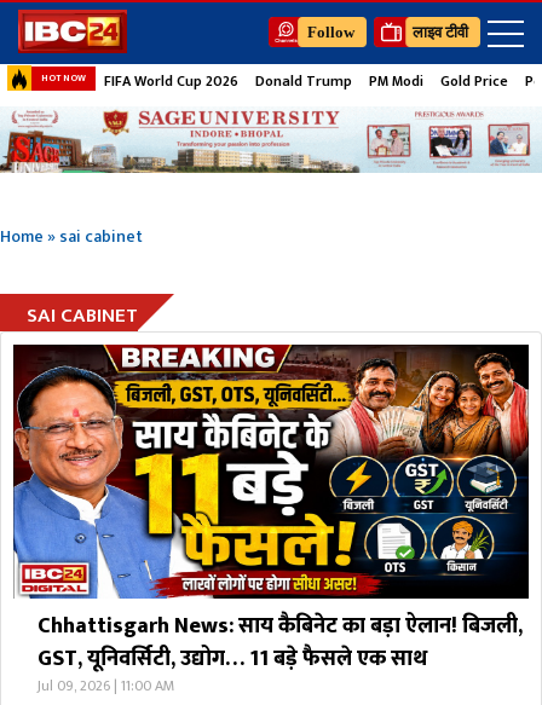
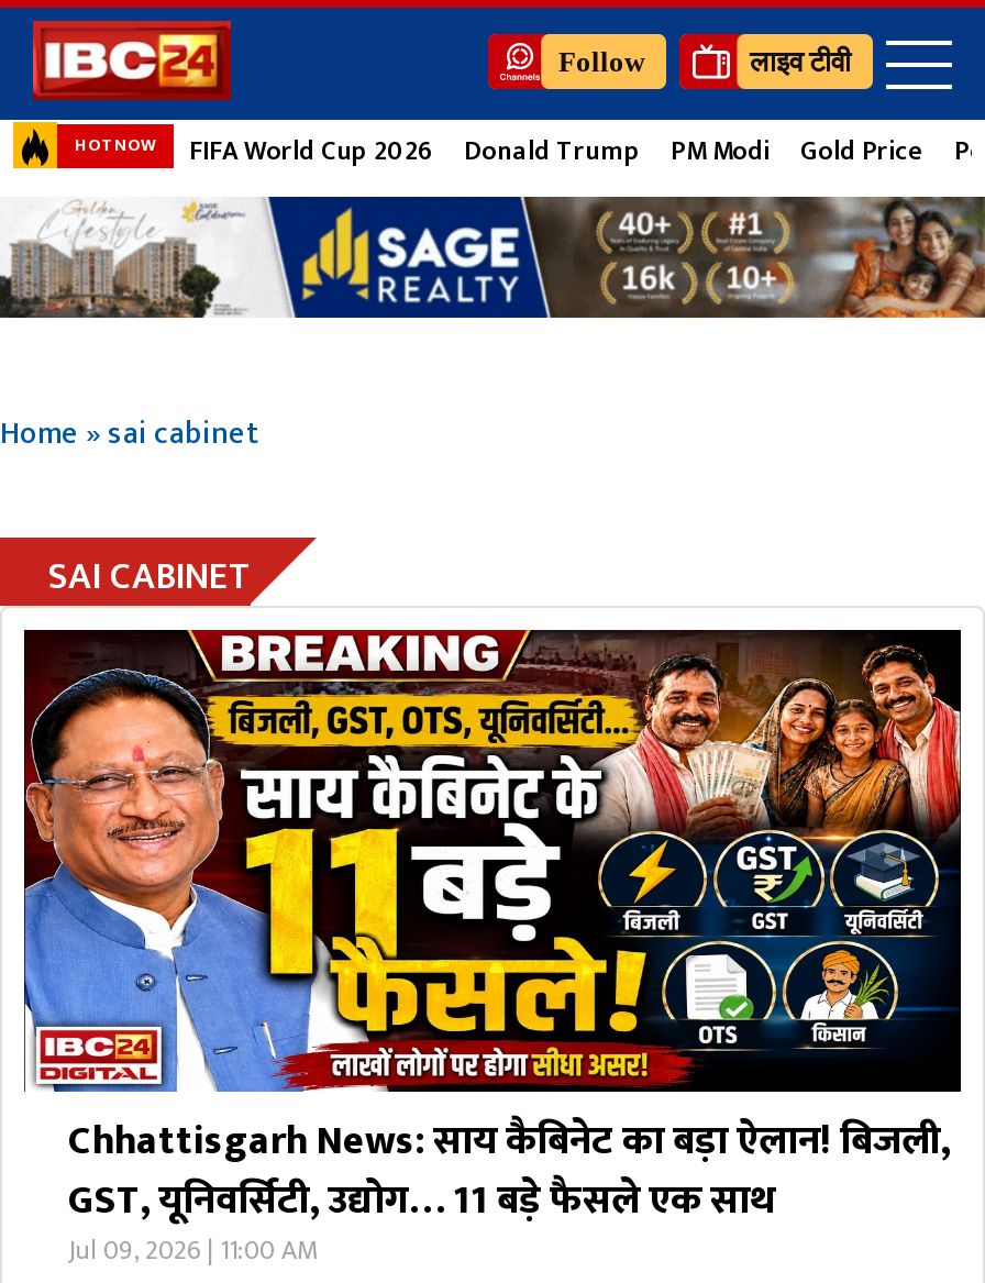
[4,106,538,174] [image] -> [7,195,978,320] [image]

